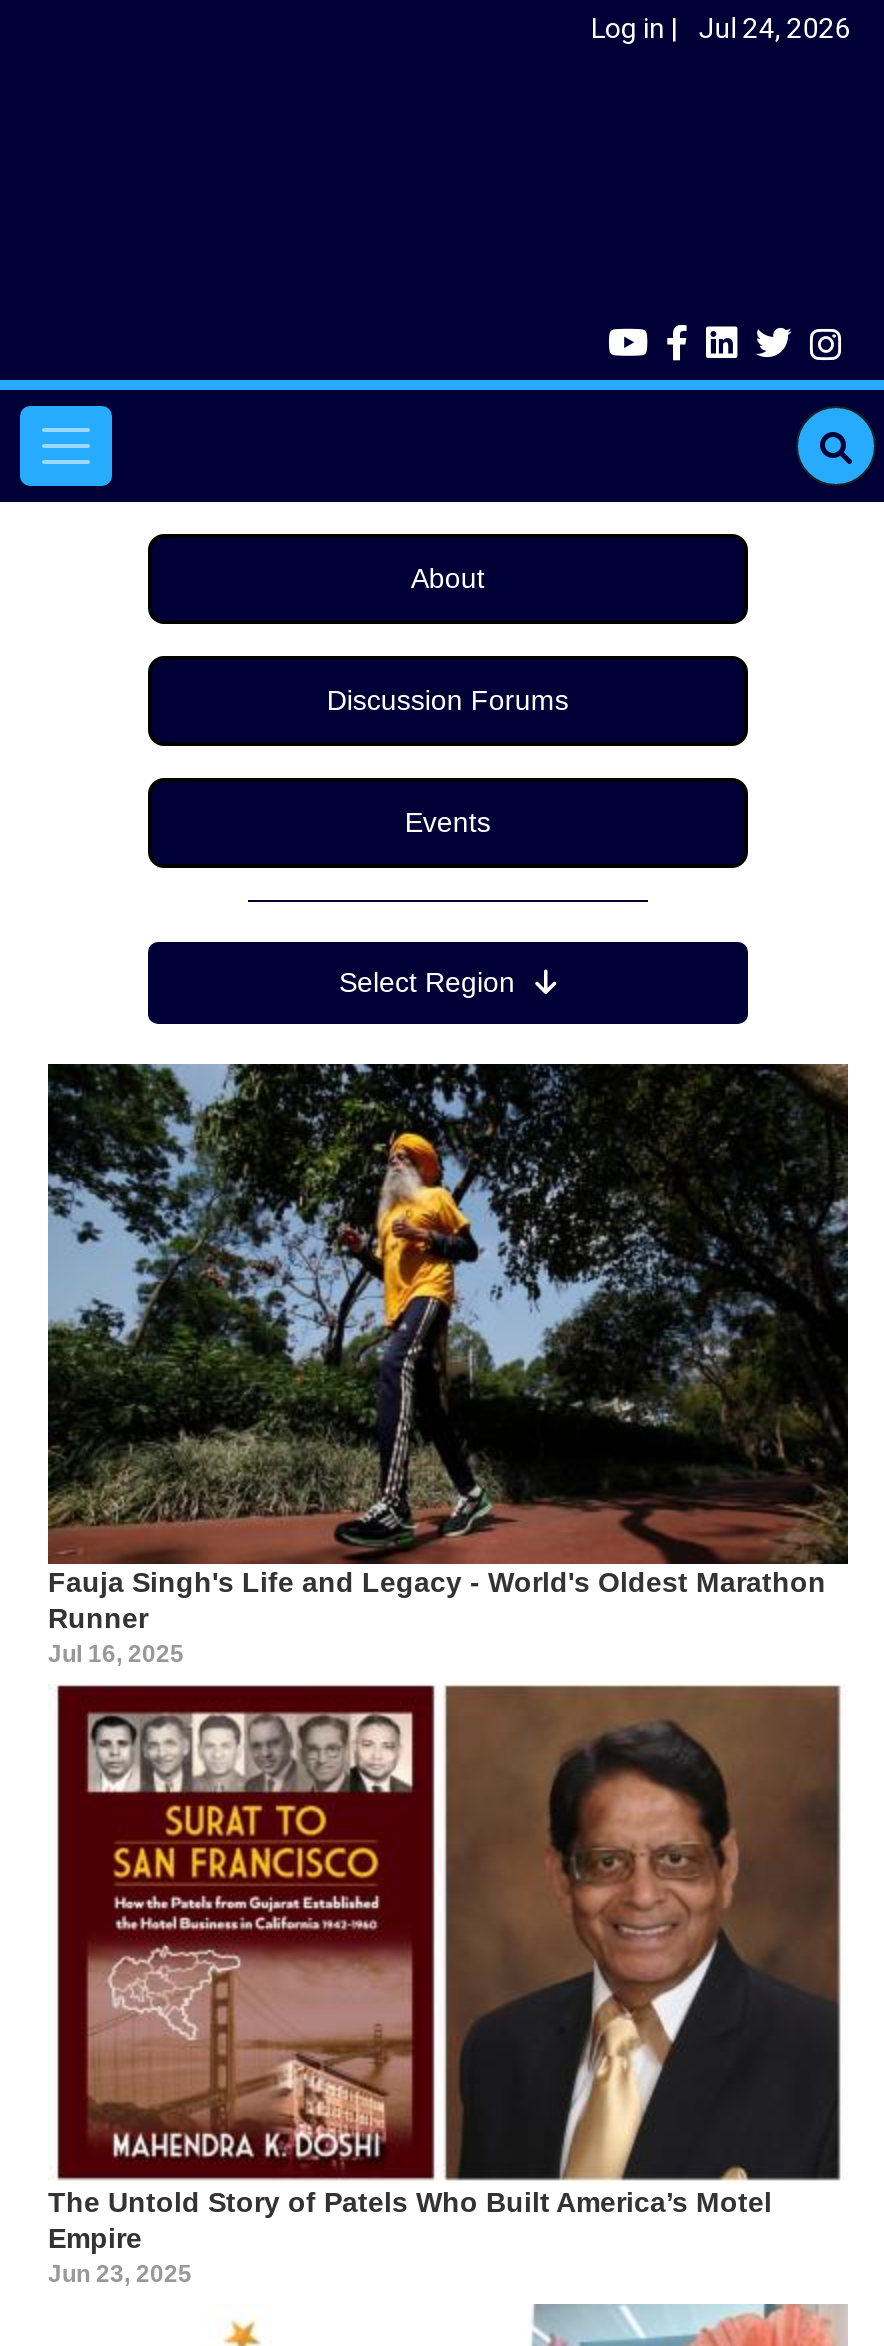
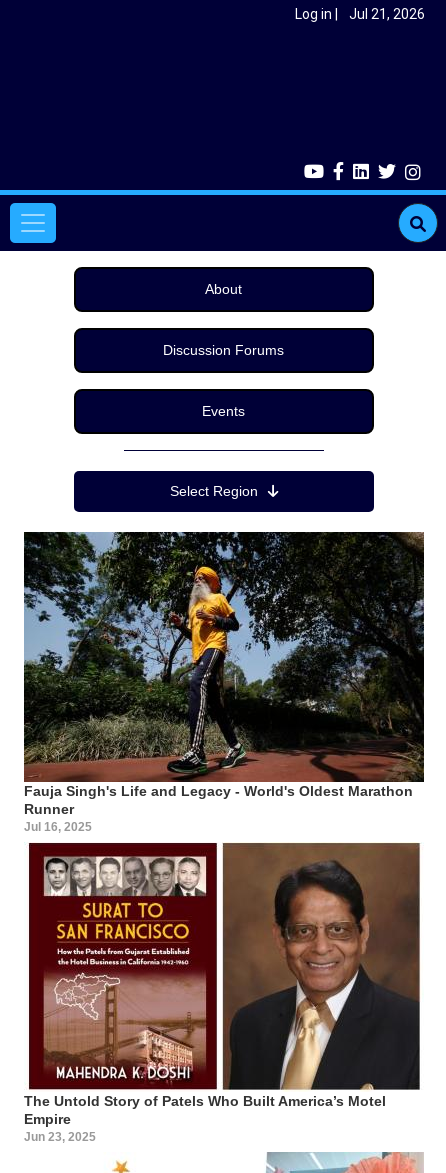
[591,13,850,45] Log in Jul 24, 2026 -> [295,6,425,22] Log in Jul 21, 2026

